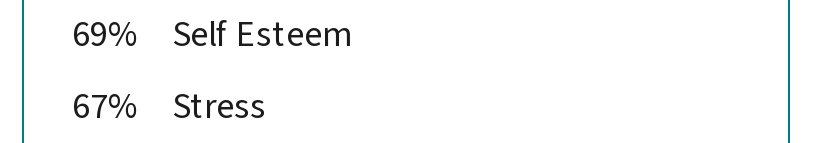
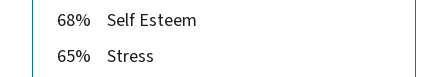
[72,9,352,59] 69% Self Esteem -> [57,8,197,33] 68% Self Esteem
[72,81,266,131] 67% Stress -> [57,44,154,69] 65% Stress

